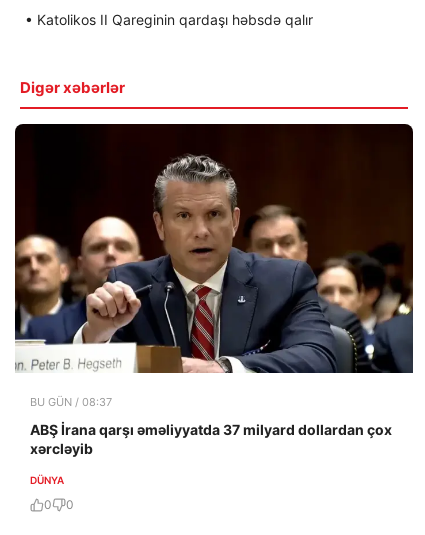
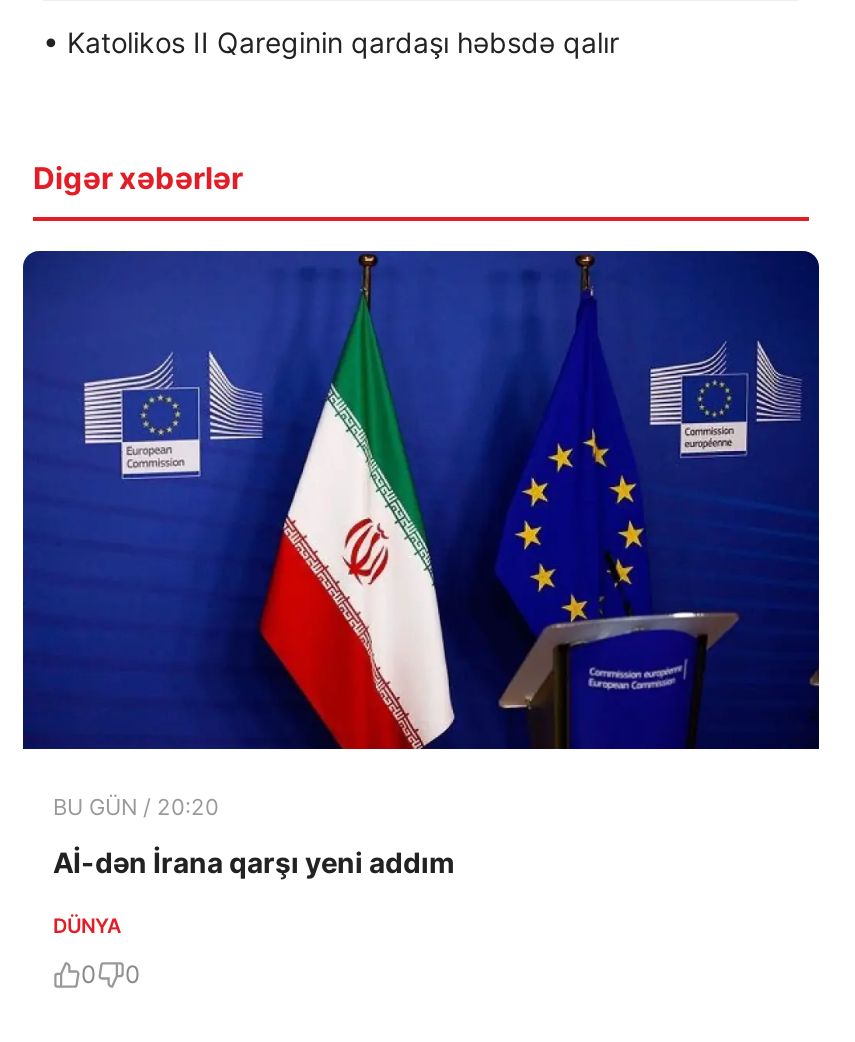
[14,123,414,409] [image] | BU GÜN / 08:37 -> [21,248,821,820] [image] | BU GÜN / 20:20
[30,421,392,457] ABŞ İrana qarşı əməliyyatda 37 milyard dollardan çox | xərcləyib -> [53,844,455,878] Aİ-dən İrana qarşı yeni addım

